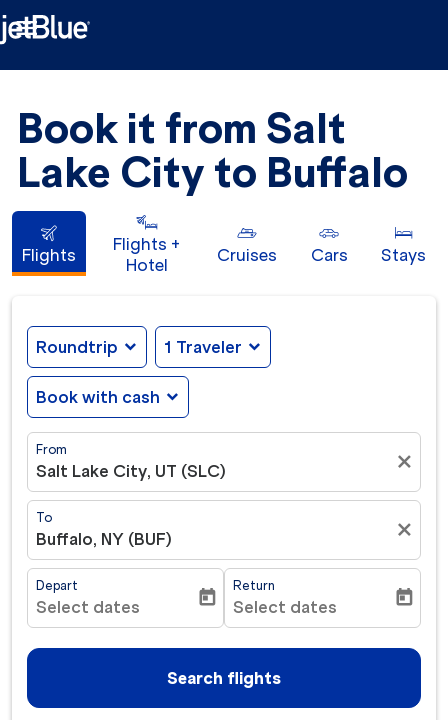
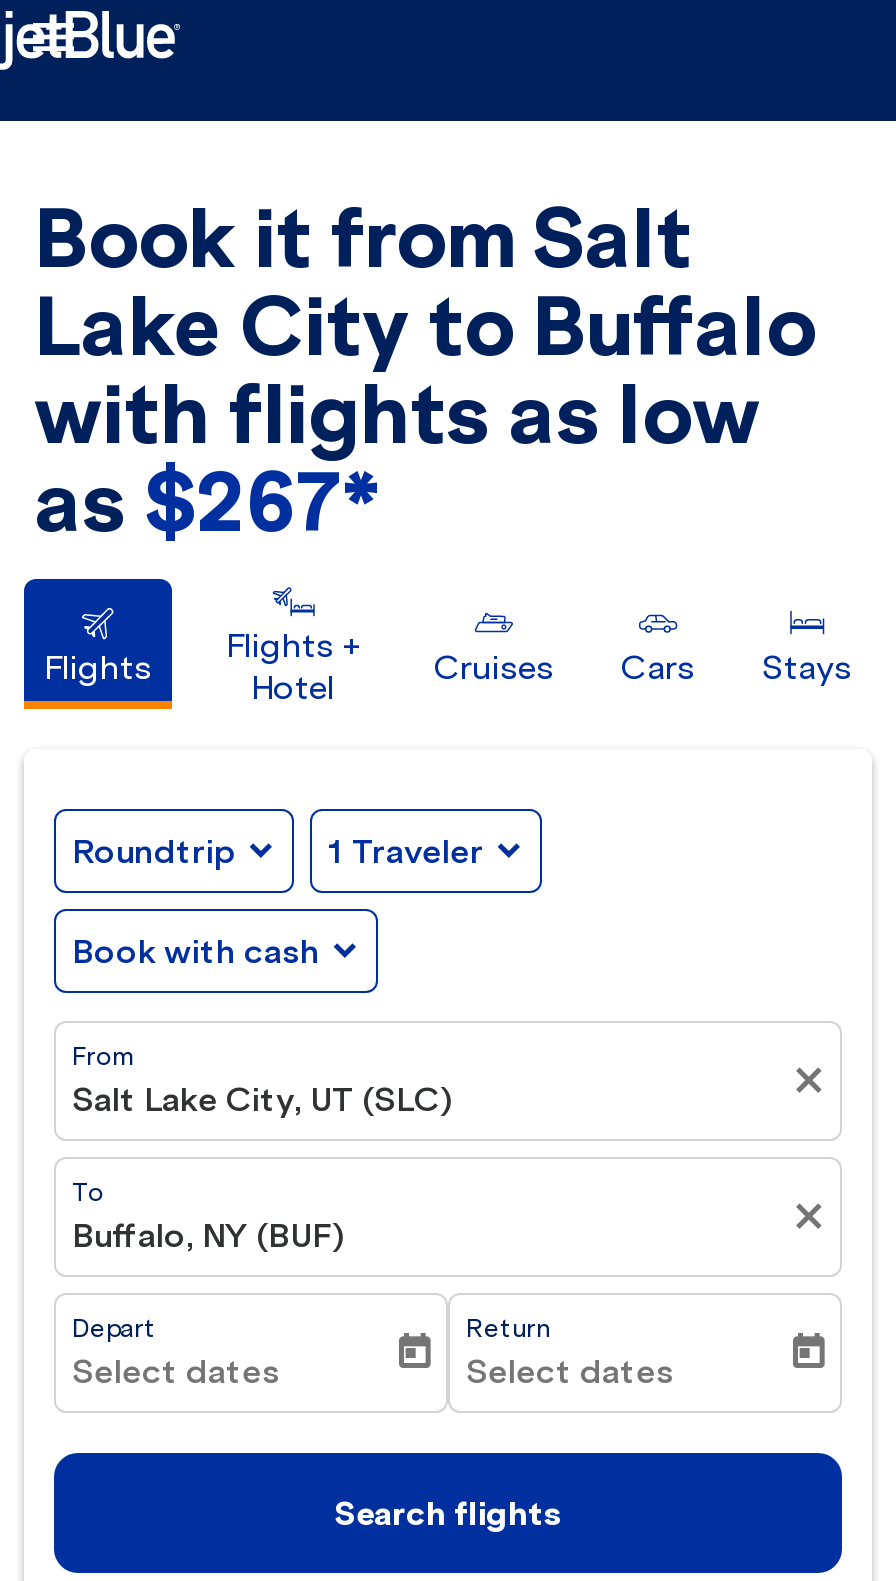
none -> [34,363,760,553] with flights as low | as $267*

